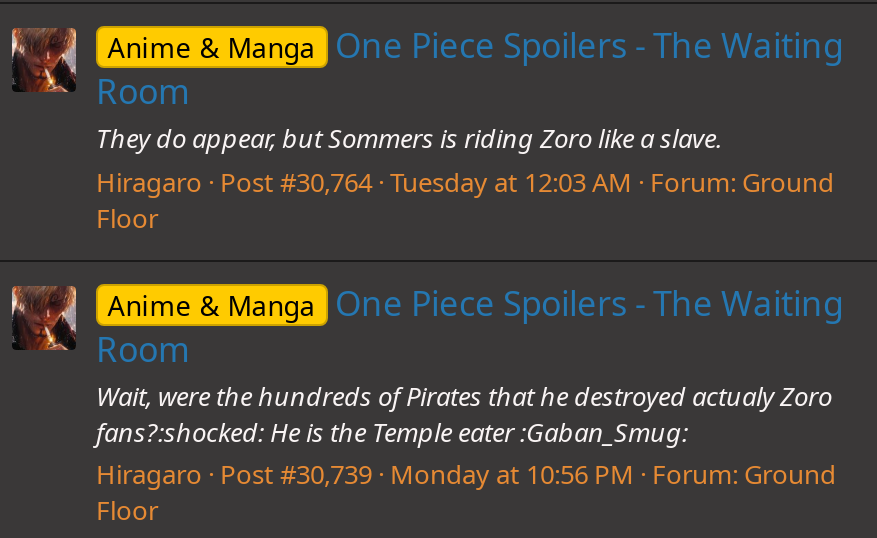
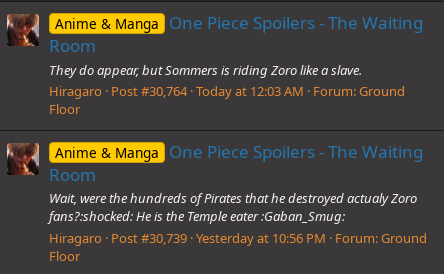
[96,164,834,200] Hiragaro Post #30,764 Tuesday at 12:03 AM Forum: Ground -> [49,82,405,100] Hiragaro Post #30,764 Today at 12:03 AM Forum: Ground
[96,457,836,493] Hiragaro Post #30,739 Monday at 10:56 PM Forum: Ground -> [49,229,427,247] Hiragaro Post #30,739 Yesterday at 10:56 PM Forum: Ground

